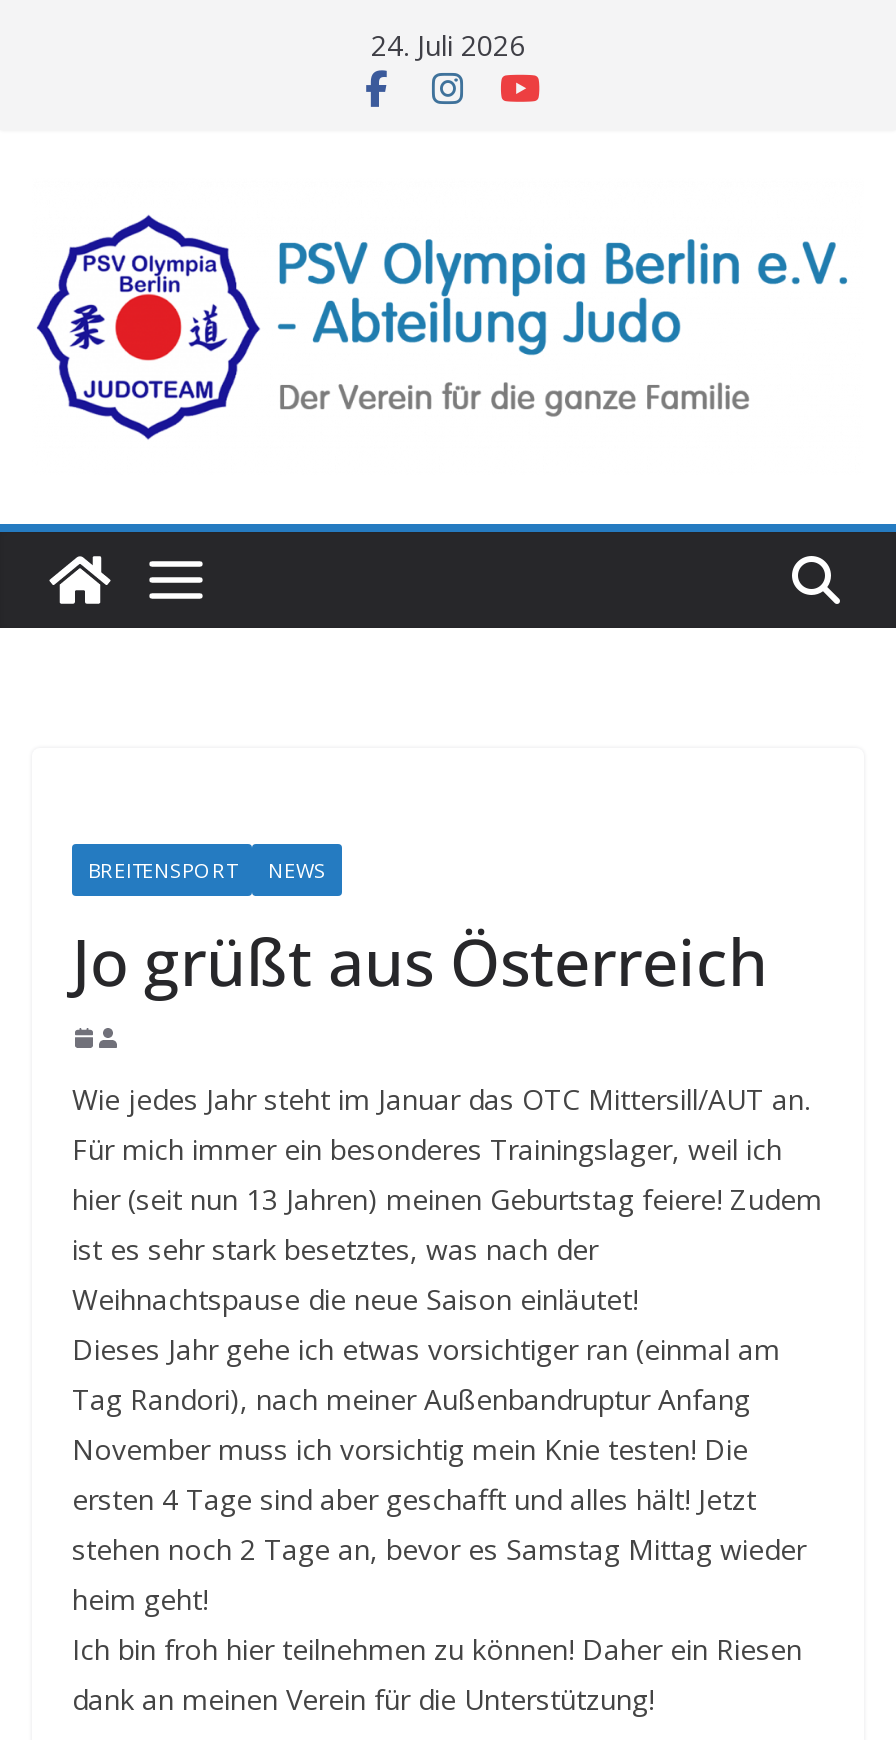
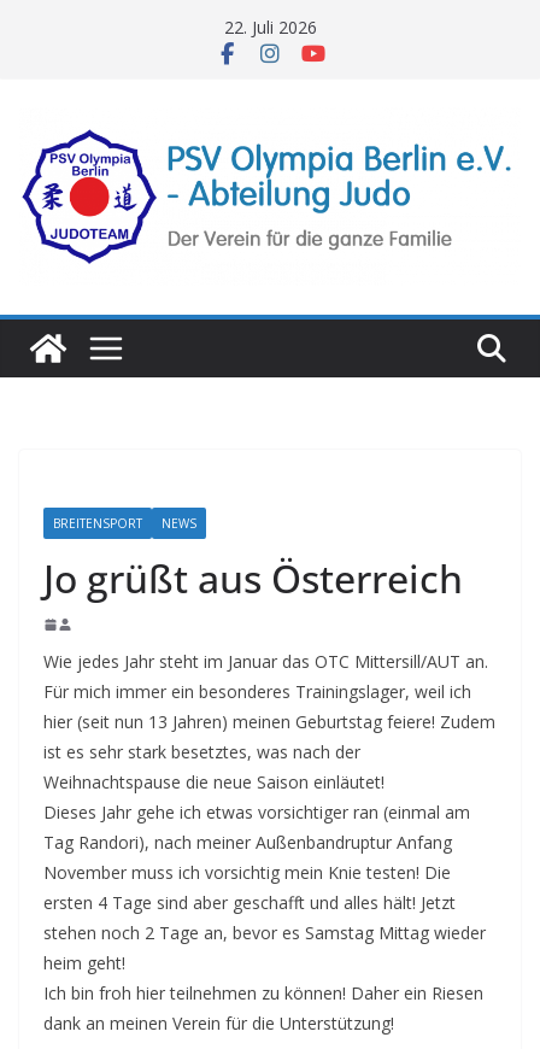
[371,26,525,64] 24. Juli 2026 -> [224,16,316,39] 22. Juli 2026

